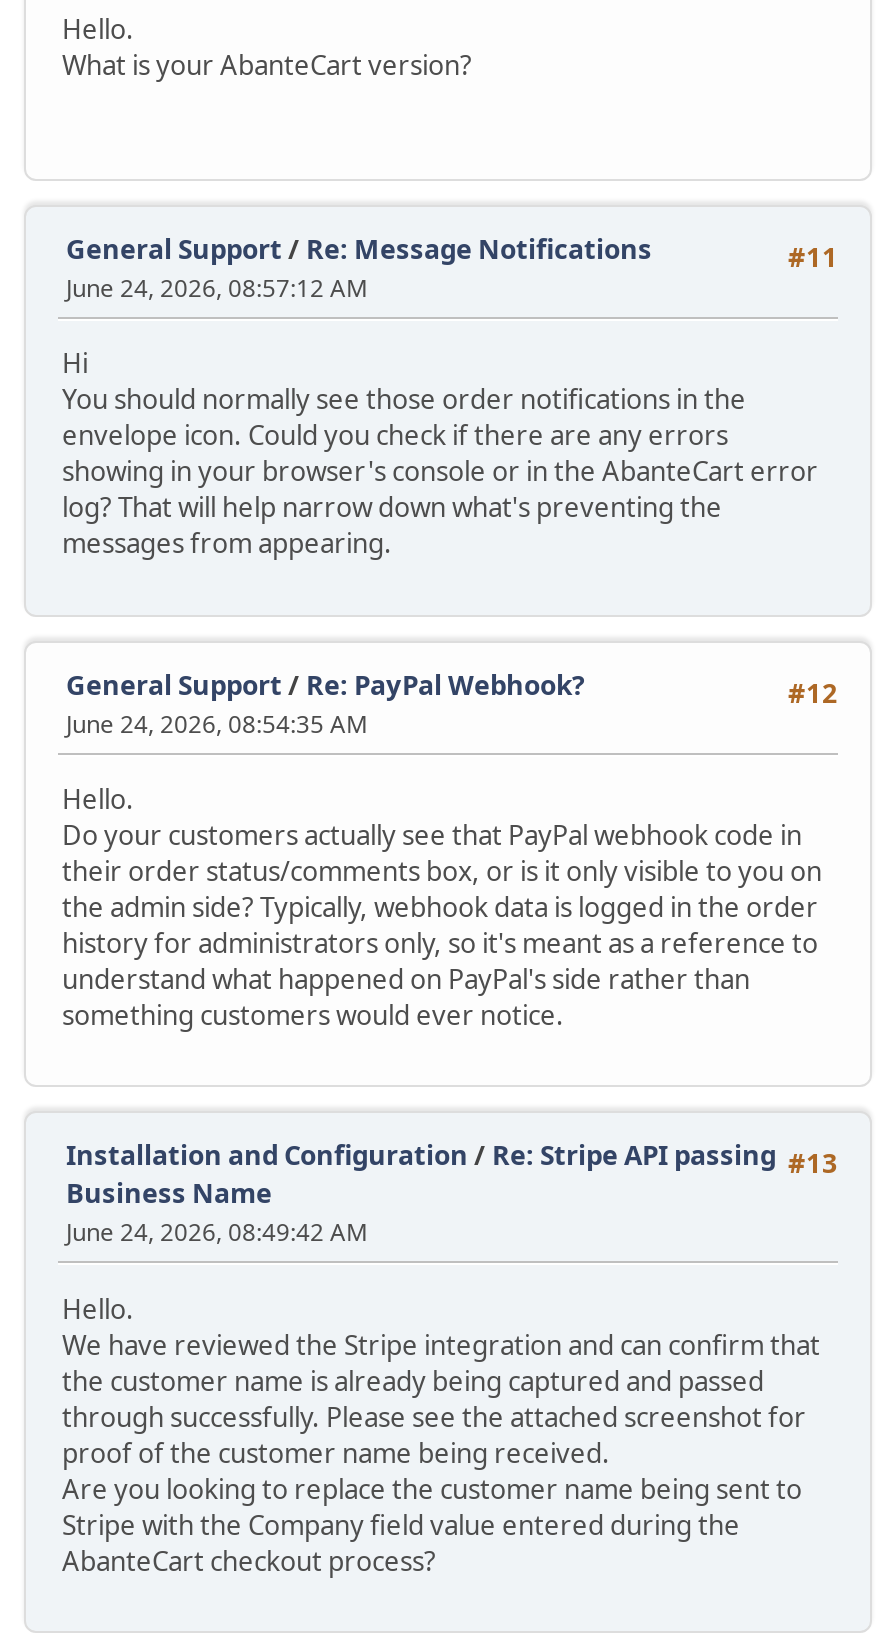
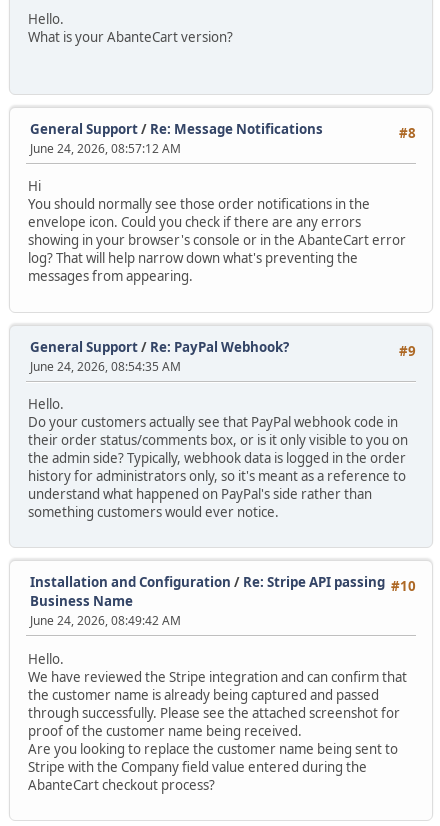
[788,239,838,275] #11 -> [399,124,416,142] #8
[788,674,838,710] #12 -> [399,342,416,360] #9
[66,1138,838,1182] Installation and Configuration / Re: Stripe API passing #13 -> [30,573,416,595] Installation and Configuration / Re: Stripe API passing #10

